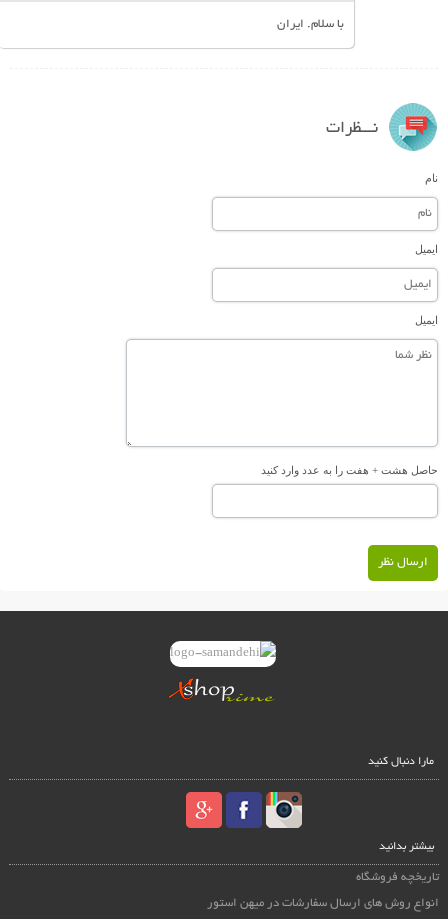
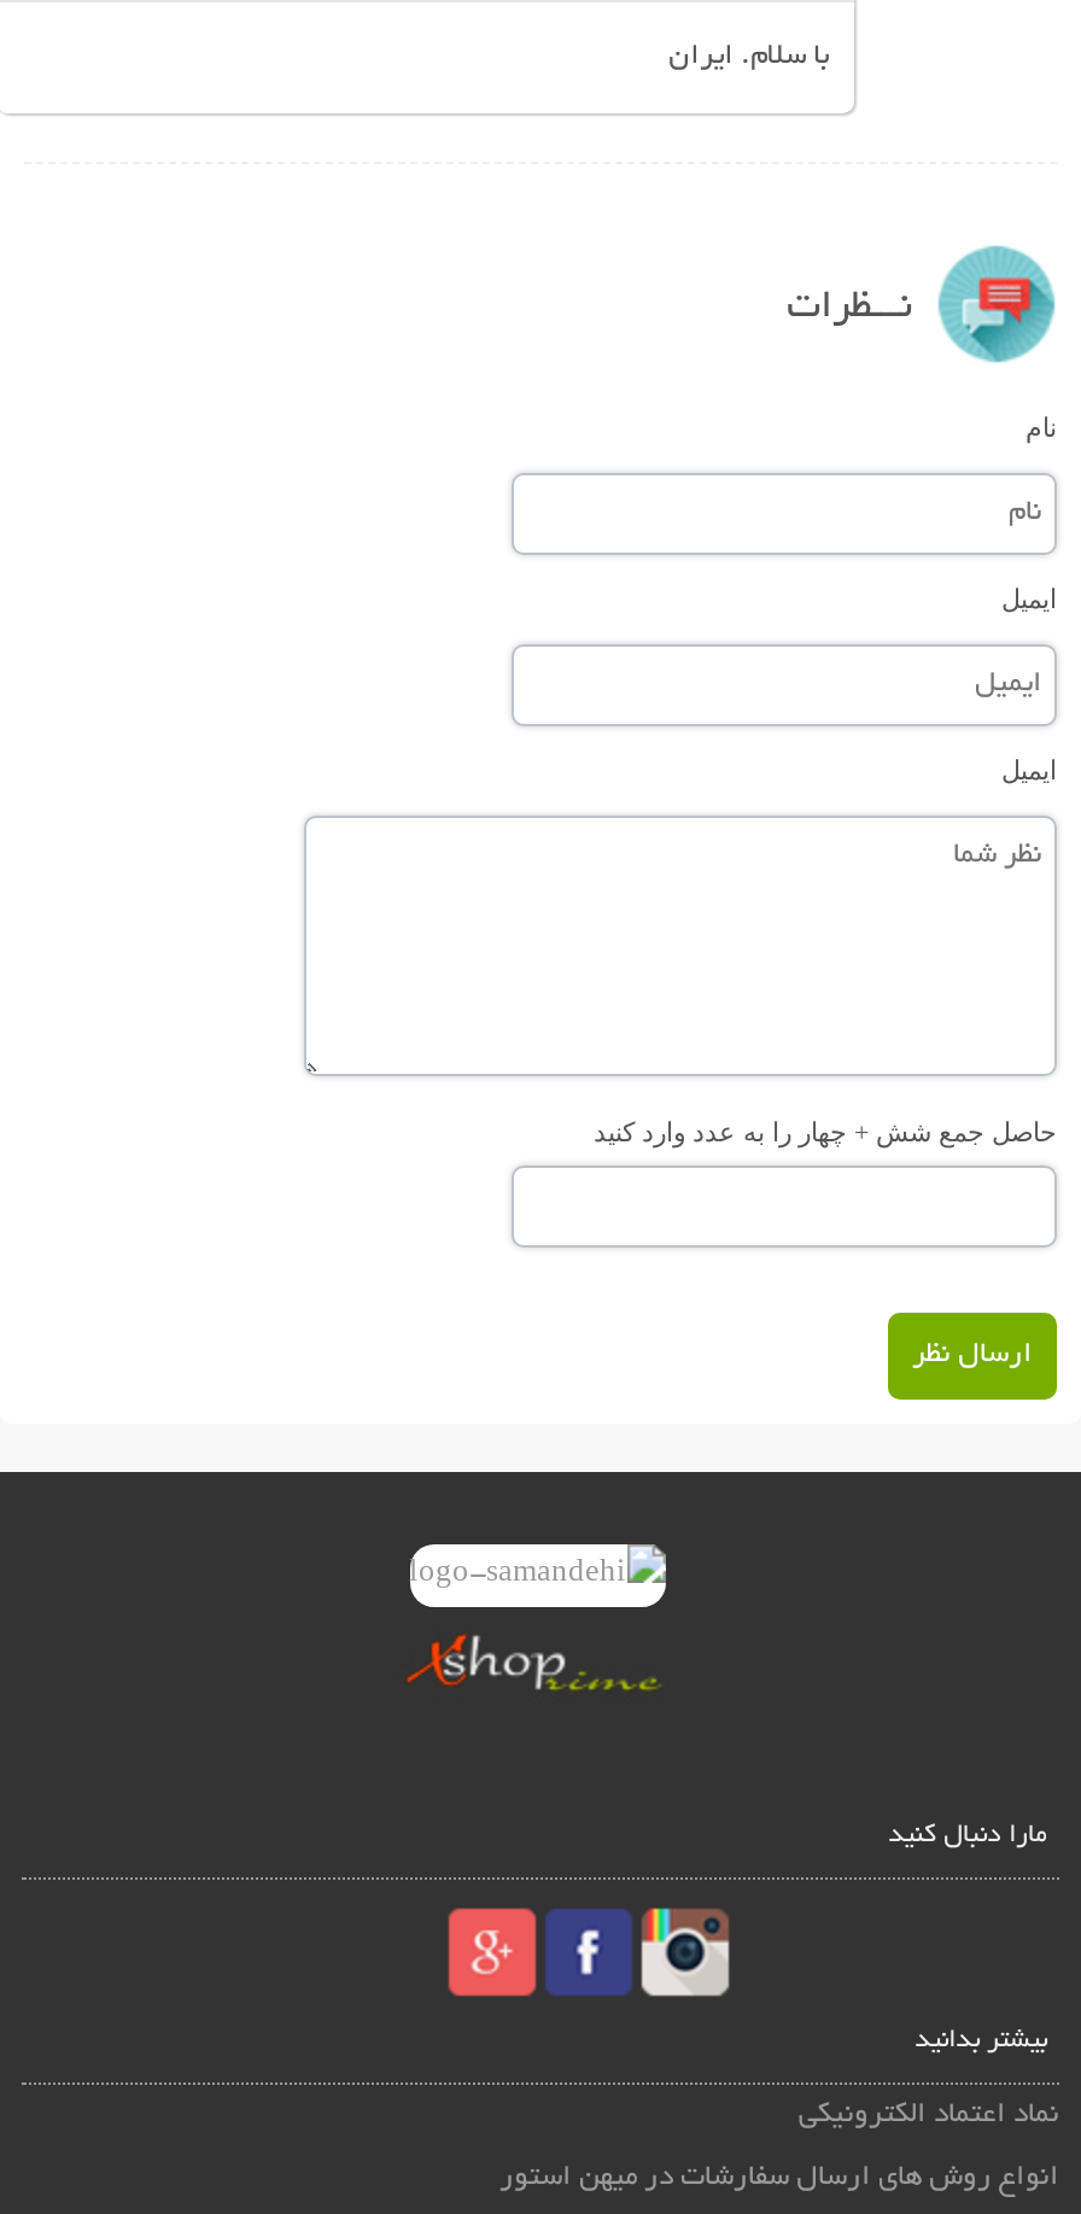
[261,464,438,476] حاصل هشت + هفت را به عدد وارد کنید -> [594,1117,1057,1145] حاصل جمع شش + چهار را به عدد وارد کنید
[356,871,439,884] تاریخچه فروشگاه -> [799,2099,1059,2130] نماد اعتماد الکترونیکی

